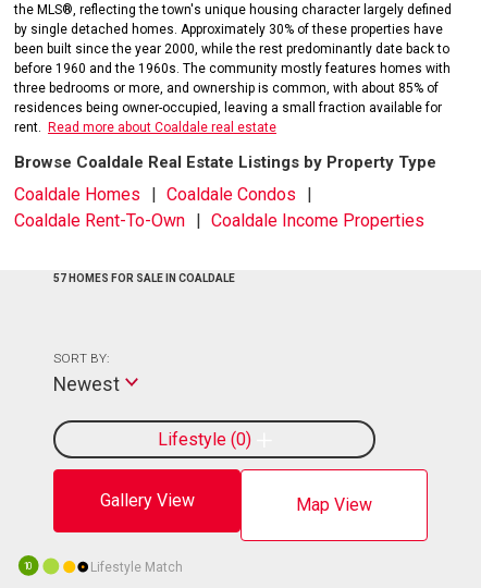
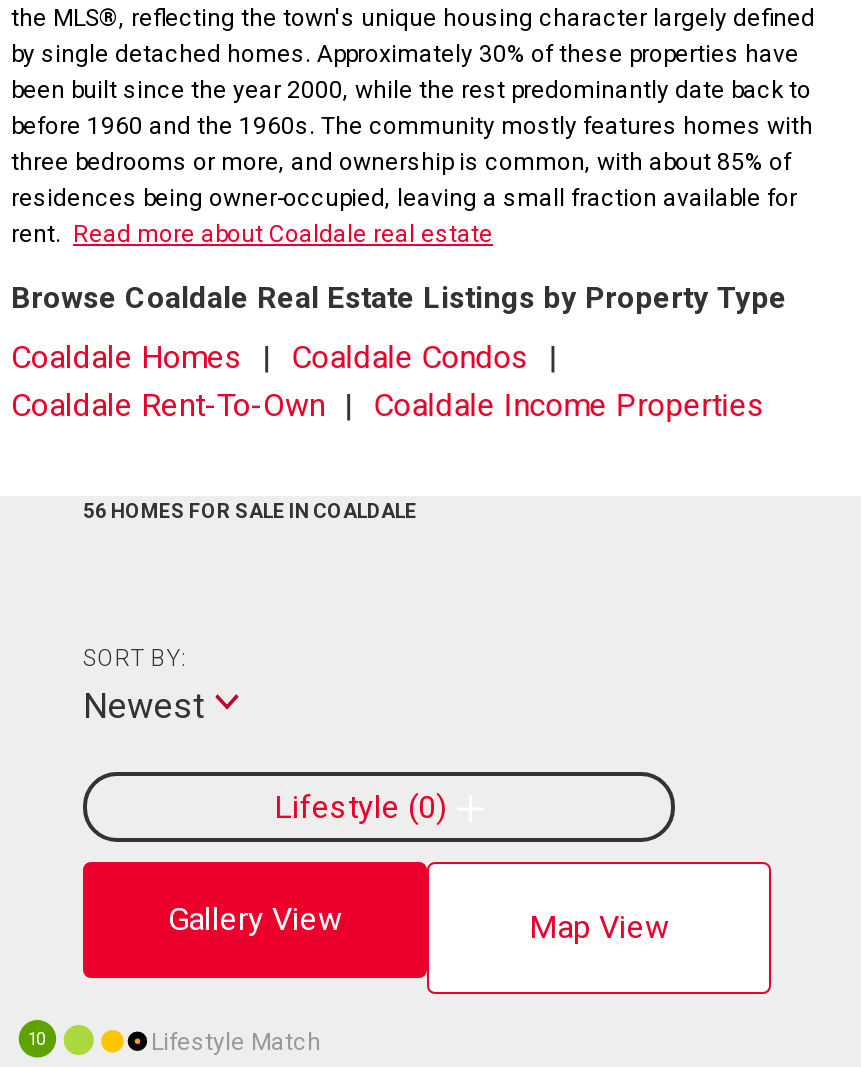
[53,273,235,285] 57 HOMES FOR SALE IN COALDALE -> [83,501,417,523] 56 HOMES FOR SALE IN COALDALE

